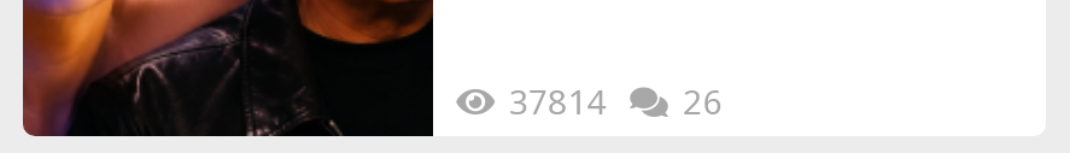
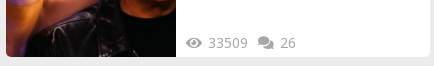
[500,79,722,125] 37814 26 -> [204,33,296,52] 33509 26

